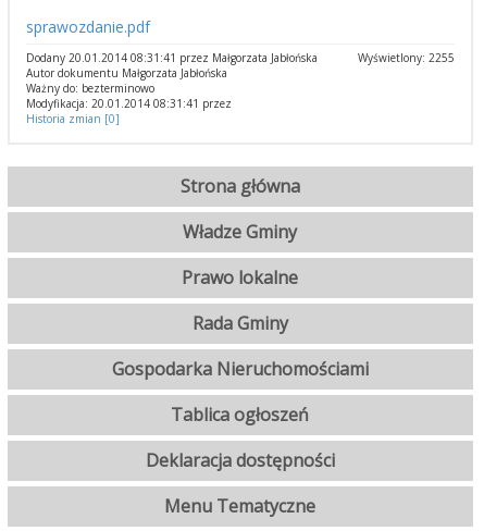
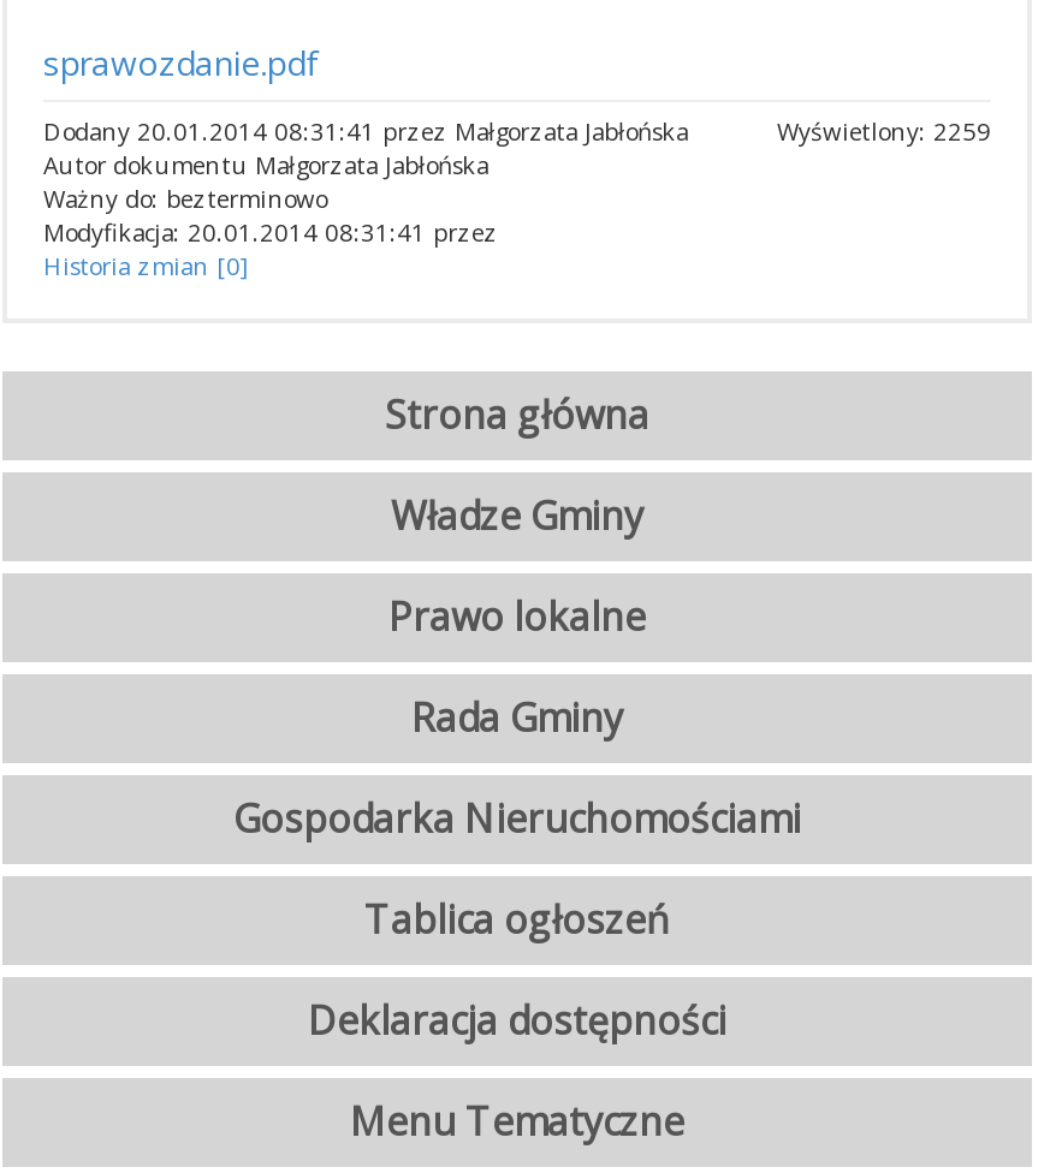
[358,50,455,65] Wyświetlony: 2255 -> [777,114,991,148] Wyświetlony: 2259

